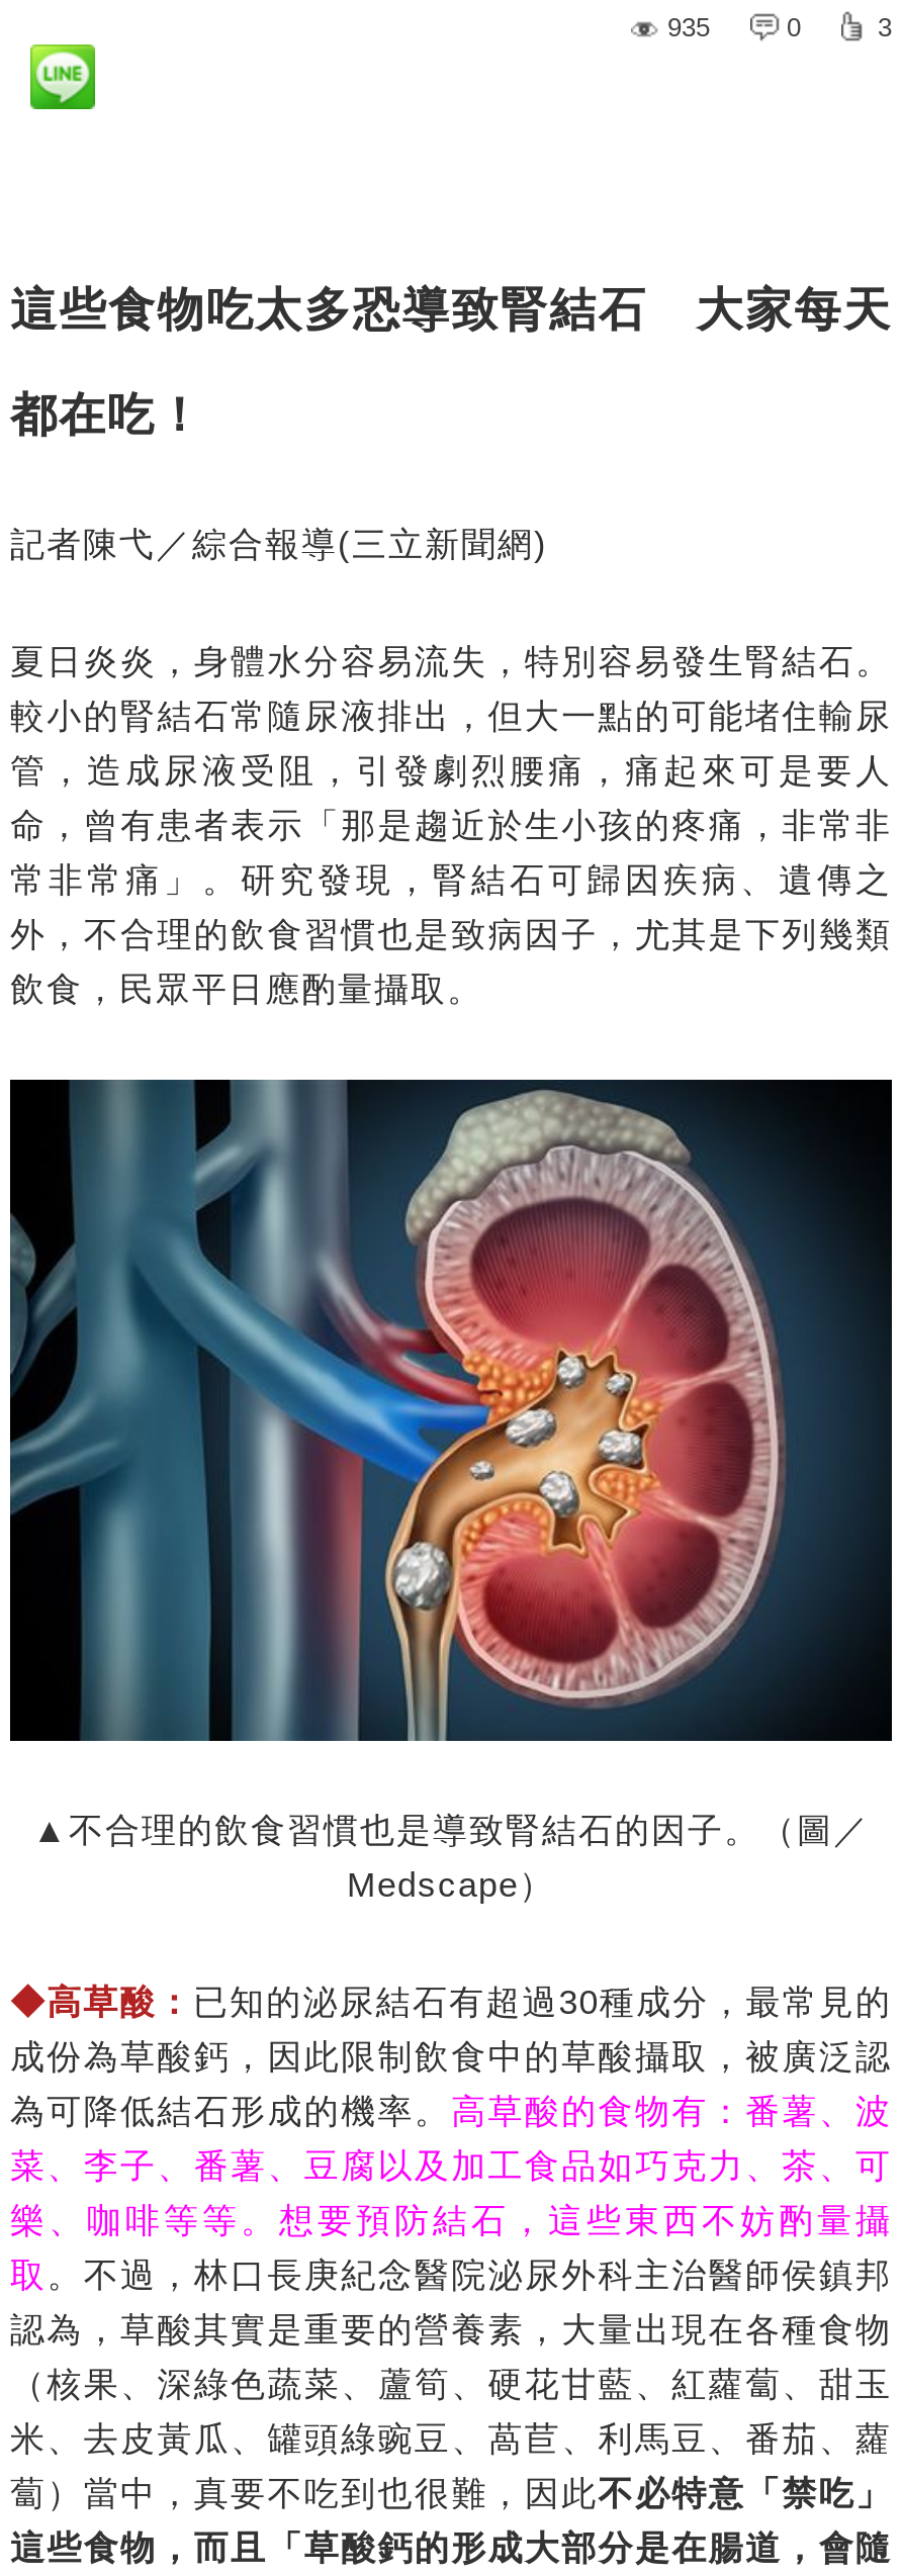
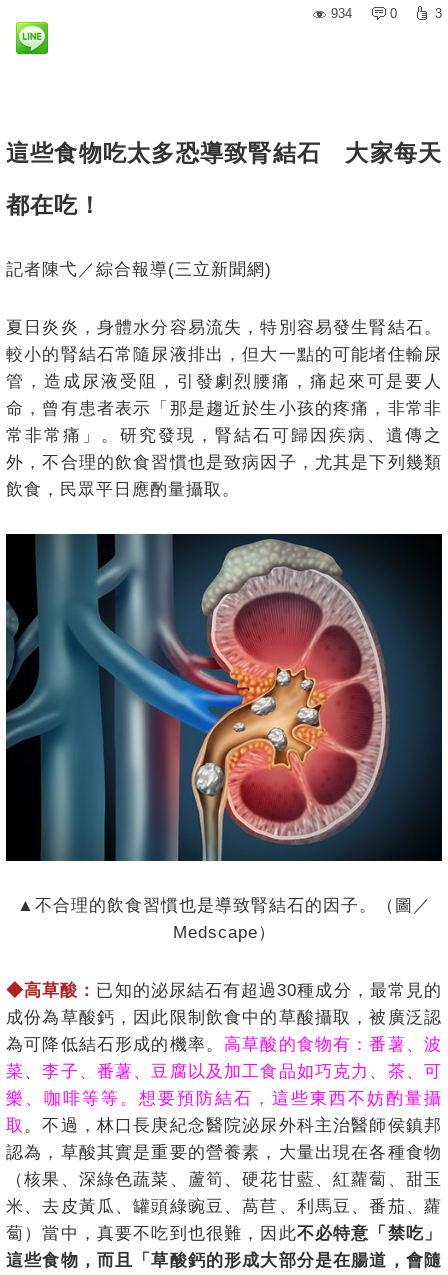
[667,12,710,42] 935 -> [331,6,352,21] 934

